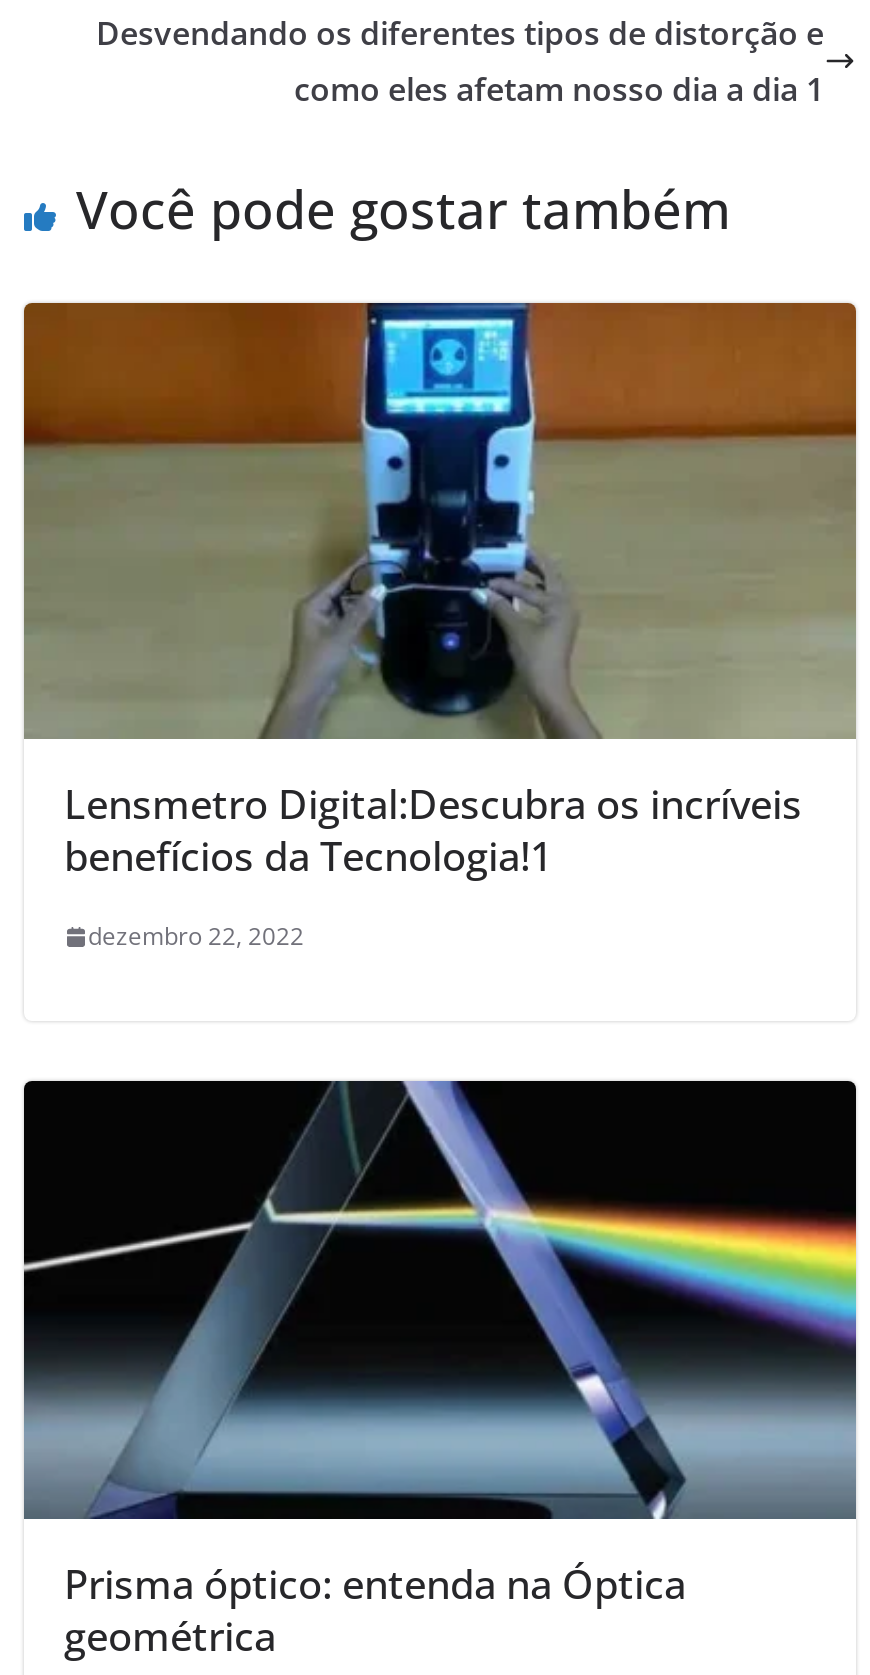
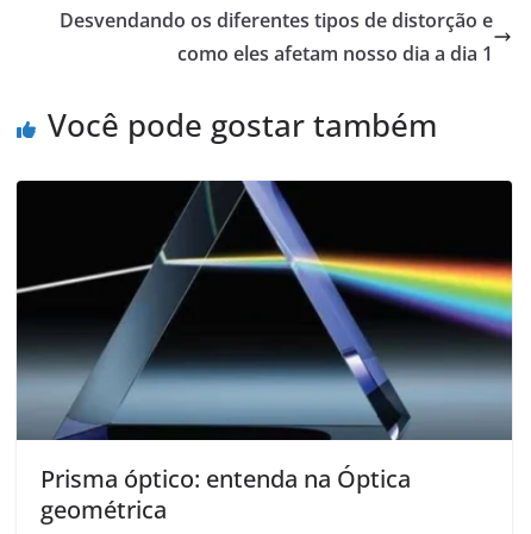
[22,301,858,954] [image] | Lensmetro Digital:Descubra os incríveis | benefícios da Tecnologia!1 | dezembro 22, 2022 -> none

